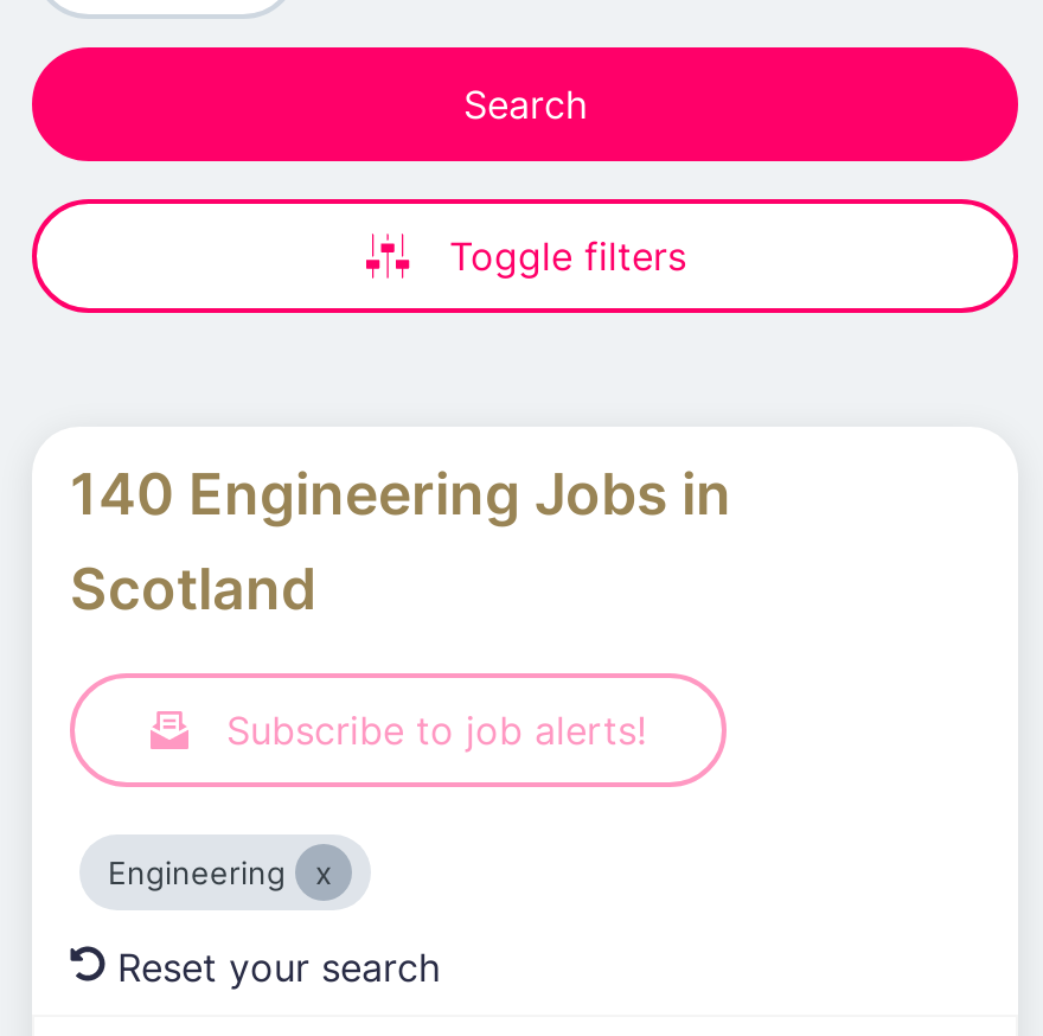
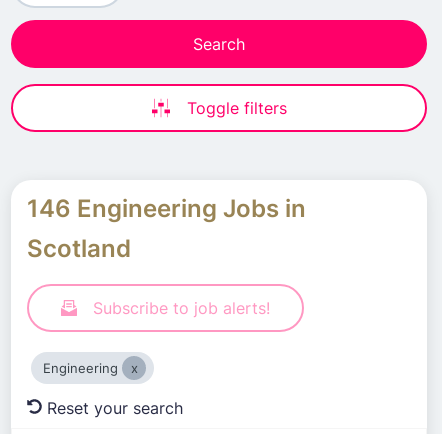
[70,453,731,533] 140 Engineering Jobs in -> [27,191,306,225] 146 Engineering Jobs in

